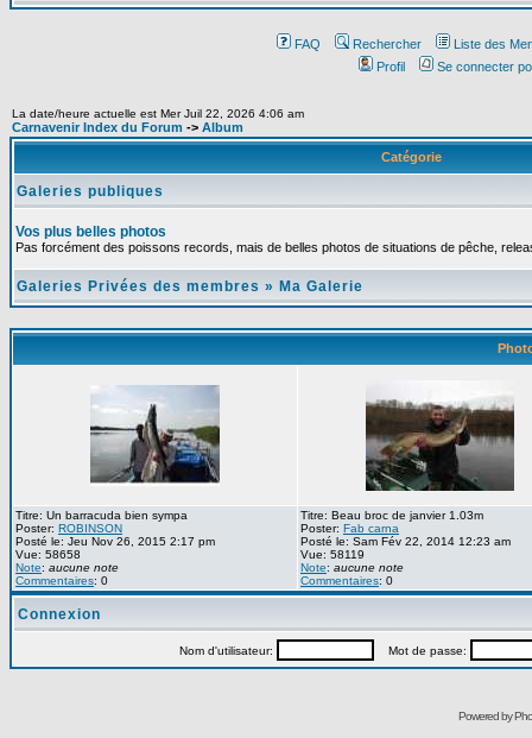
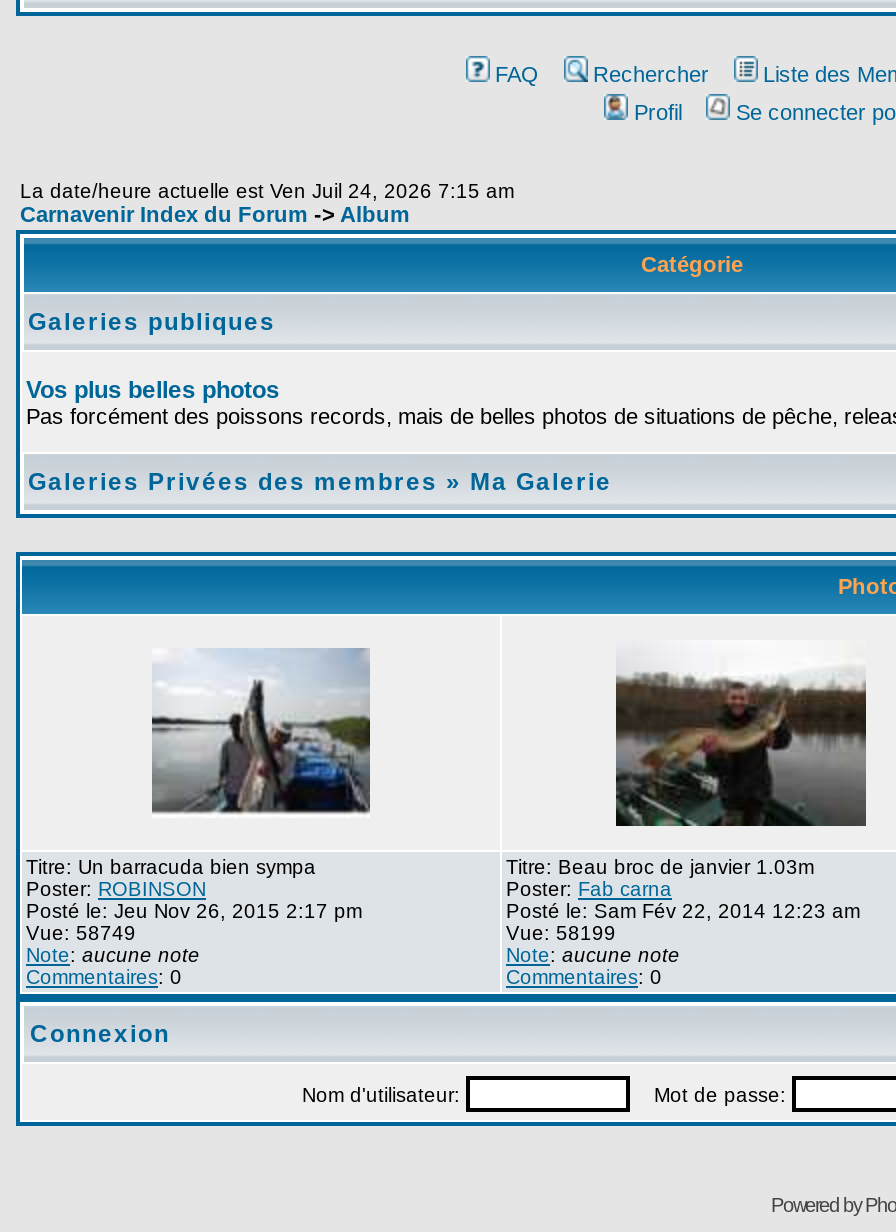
[12,107,304,120] La date/heure actuelle est Mer Juil 22, 2026 4:06 am -> [20,180,514,202] La date/heure actuelle est Ven Juil 24, 2026 7:15 am
[15,548,81,561] Vue: 58658 -> [26,922,136,944] Vue: 58749
[300,548,365,561] Vue: 58119 -> [506,922,616,944] Vue: 58199

